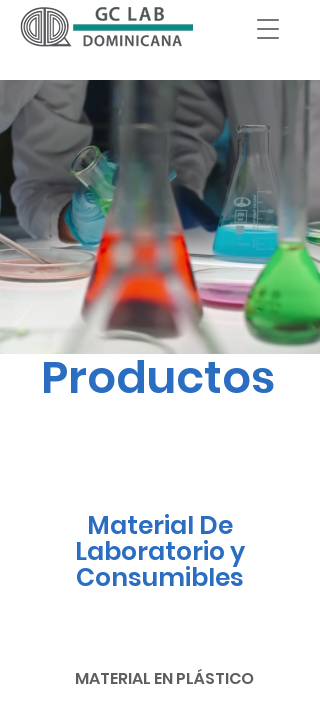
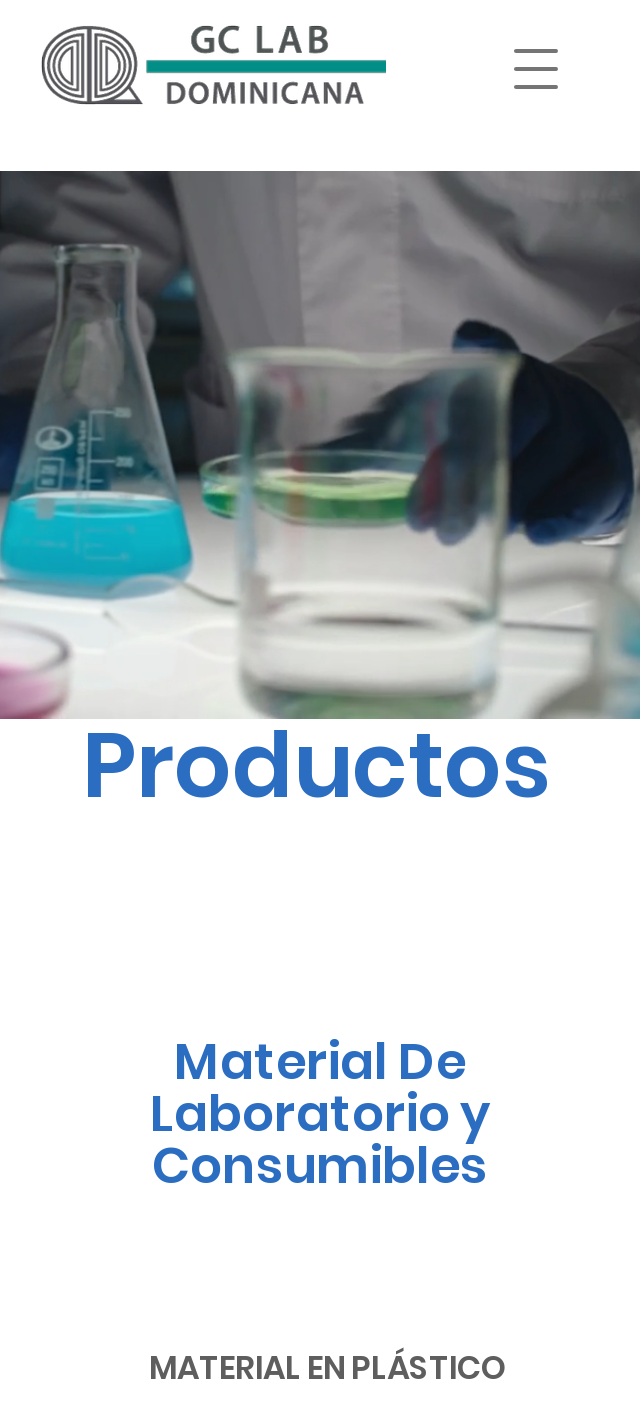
[3,80,317,354] [image] -> [6,171,634,721] [image]

